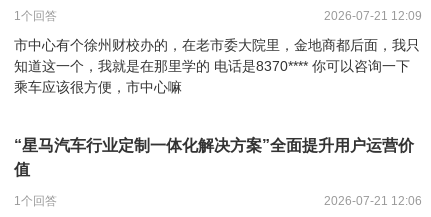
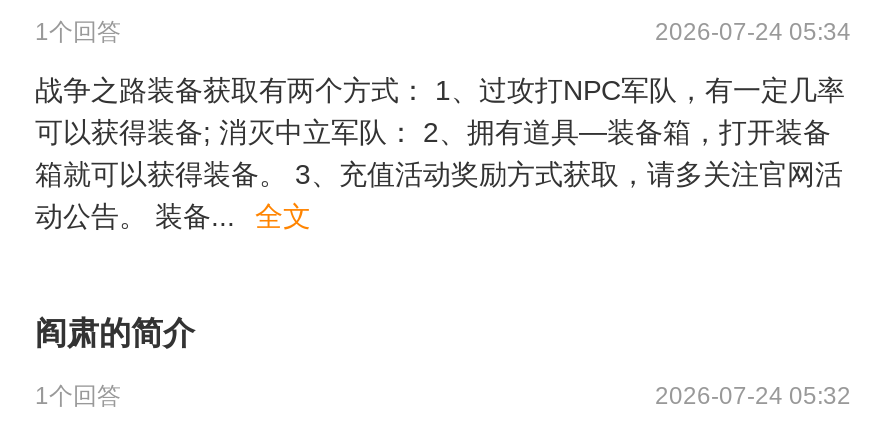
[324,9,422,23] 2026-07-21 12:09 -> [655,18,851,46] 2026-07-24 05:34
[14,37,420,95] 市中心有个徐州财校办的，在老市委大院里，金地商都后面，我只 | 知道这一个，我就是在那里学的 电话是8370**** 你可以咨询一下 | 乘车应该很方便，市中心嘛 -> [35,74,845,232] 战争之路装备获取有两个方式： 1、过攻打NPC军队，有一定几率 | 可以获得装备; 消灭中立军队： 2、拥有道具—装备箱，打开装备 | 箱就可以获得装备。 3、充值活动奖励方式获取，请多关注官网活 | 动公告。 装备... | 全文
[14,137,414,178] “星马汽车行业定制一体化解决方案”全面提升用户运营价 | 值 -> [35,316,195,350] 阎肃的简介
[324,194,422,208] 2026-07-21 12:06 -> [655,382,851,410] 2026-07-24 05:32

